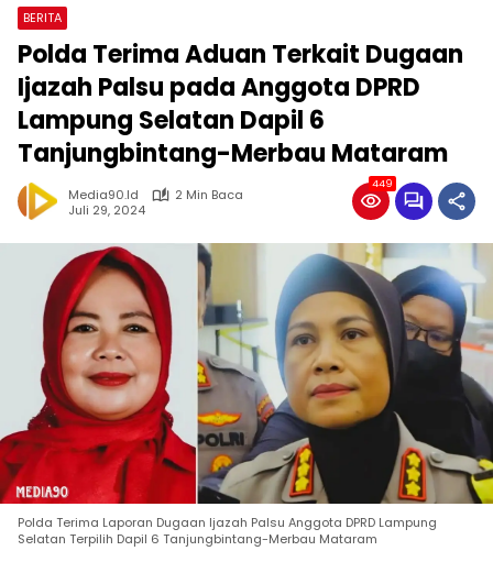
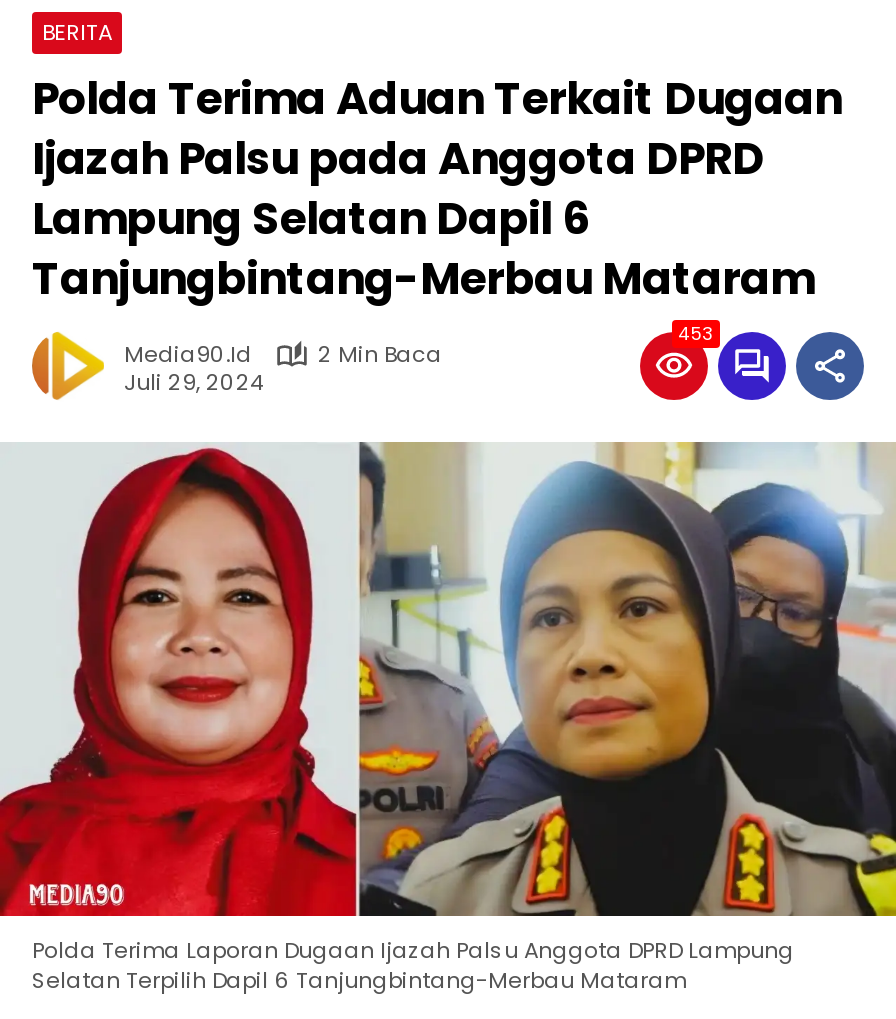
[372,177,393,190] 449 -> [678,322,714,346] 453

